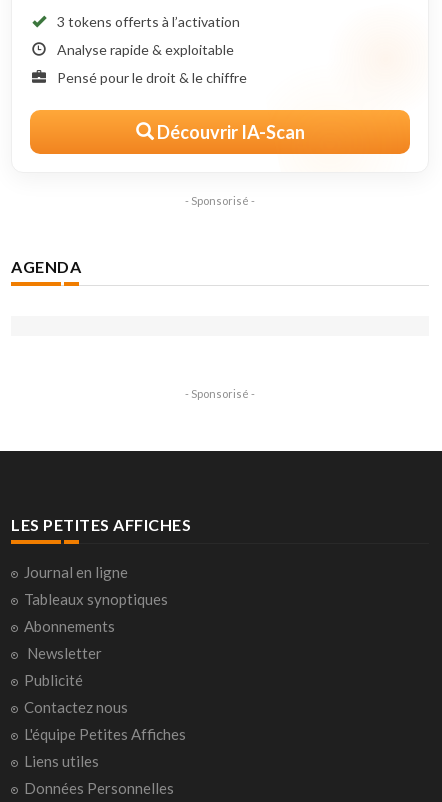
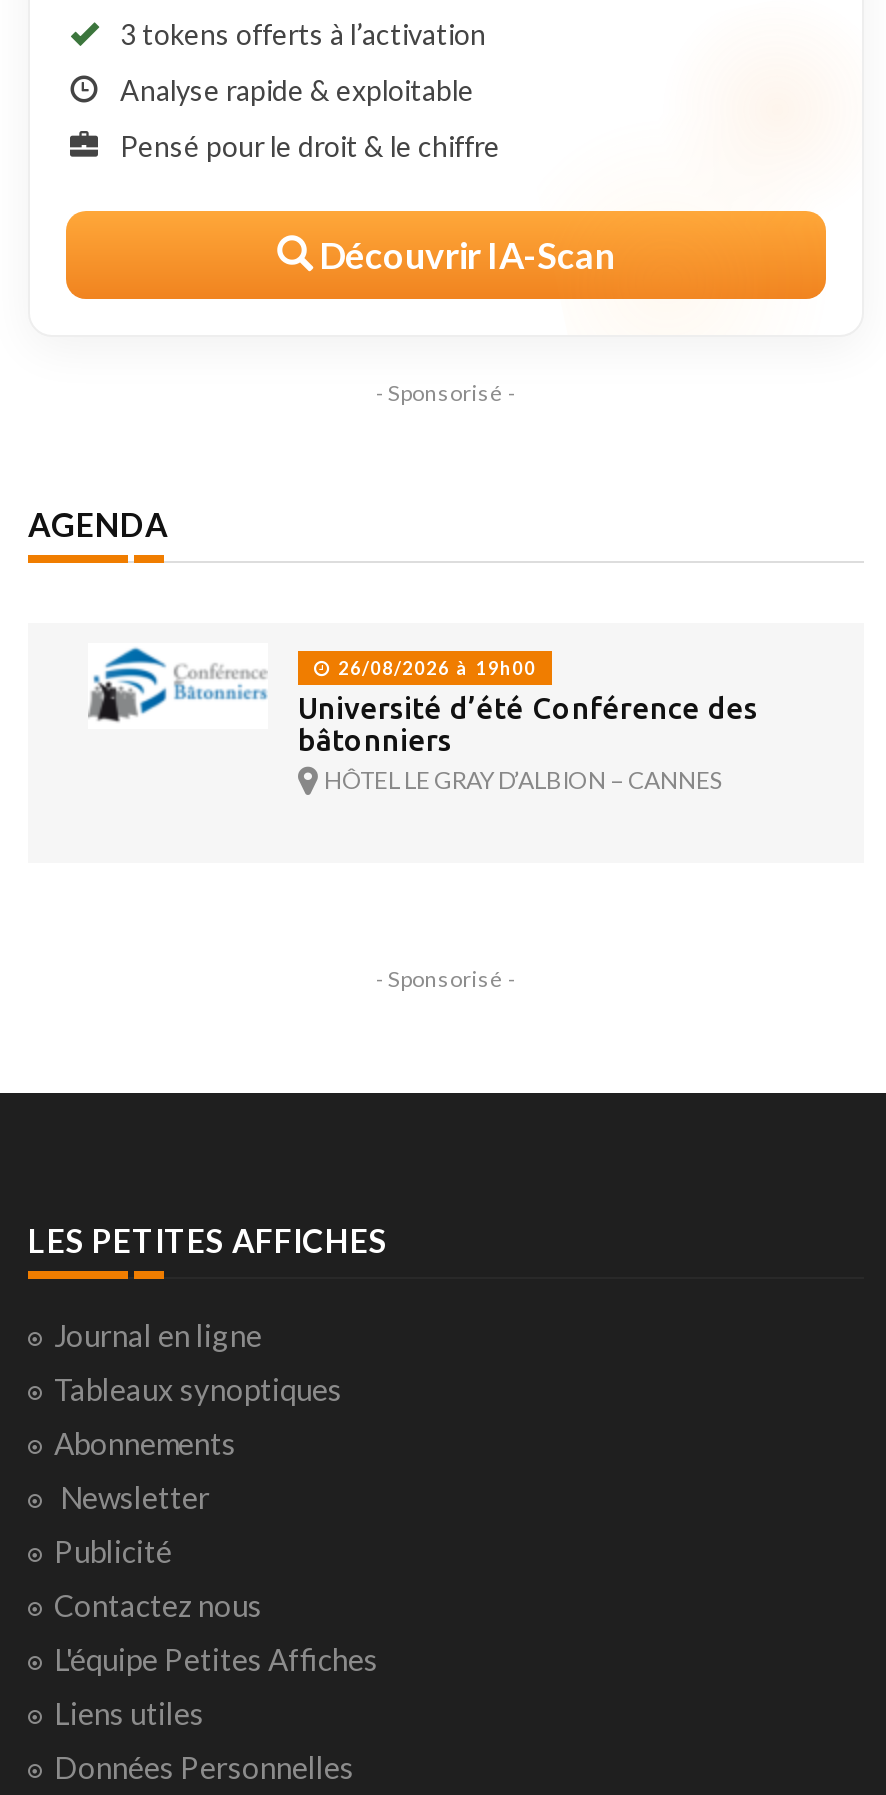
none -> [88,647,758,796] [image] | 26/08/2026 à 19h00 | Université d’été Conférence des | bâtonniers | HÔTEL LE GRAY D’ALBION – CANNES

